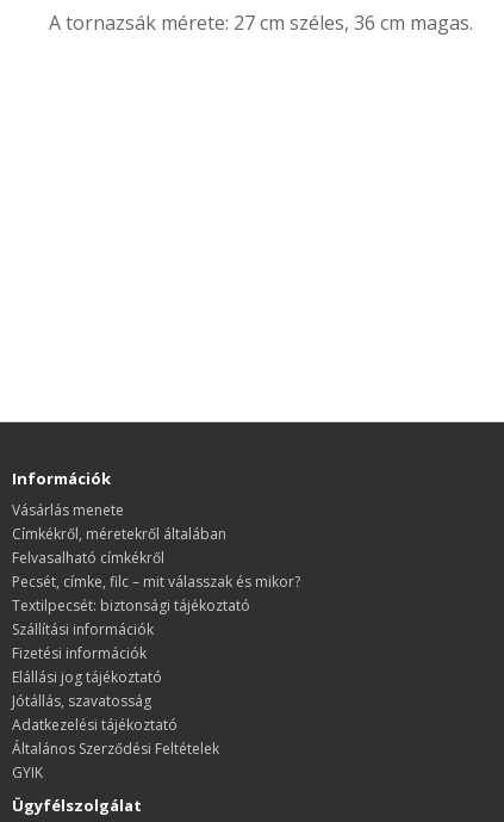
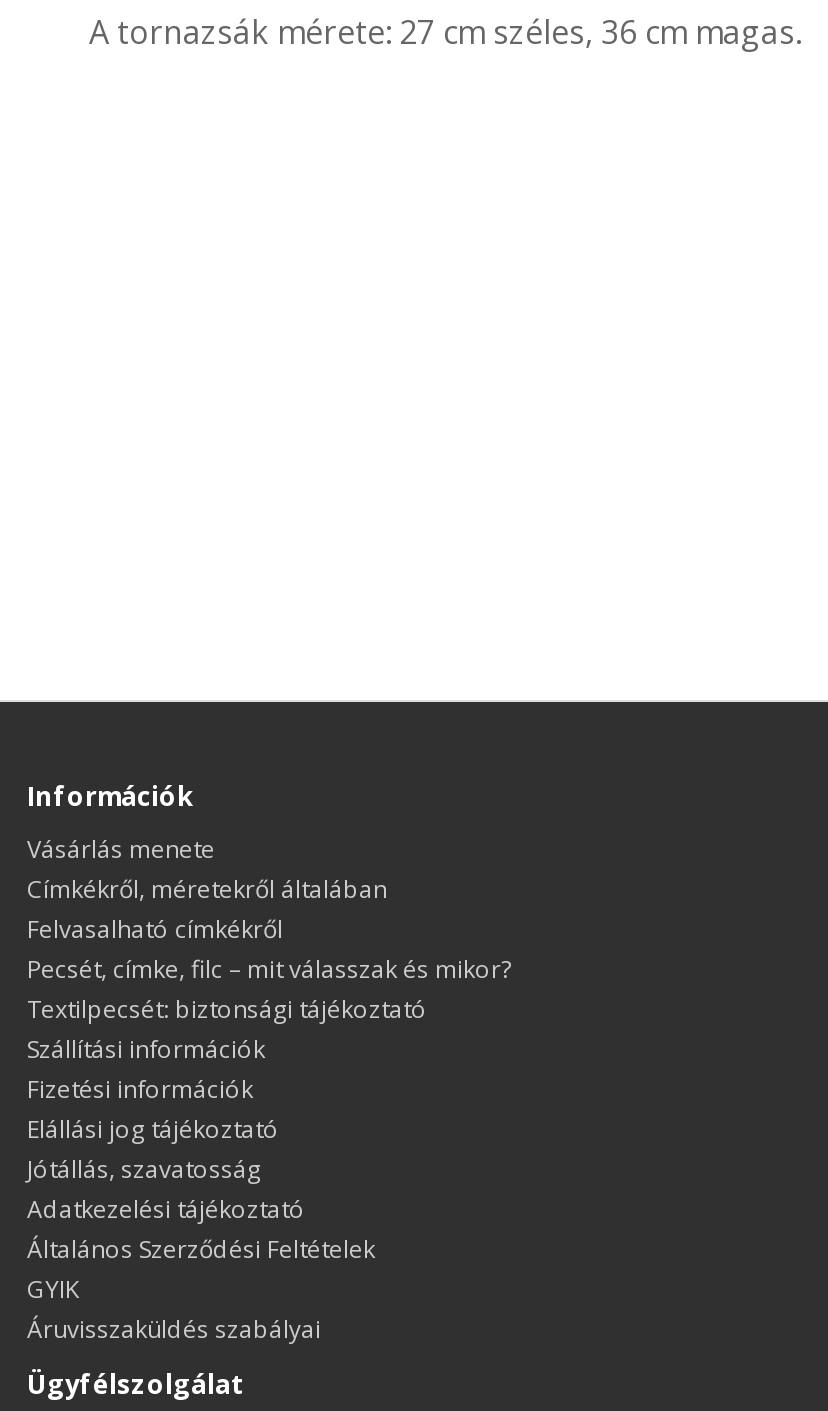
none -> [27,1312,321,1346] Áruvisszaküldés szabályai

